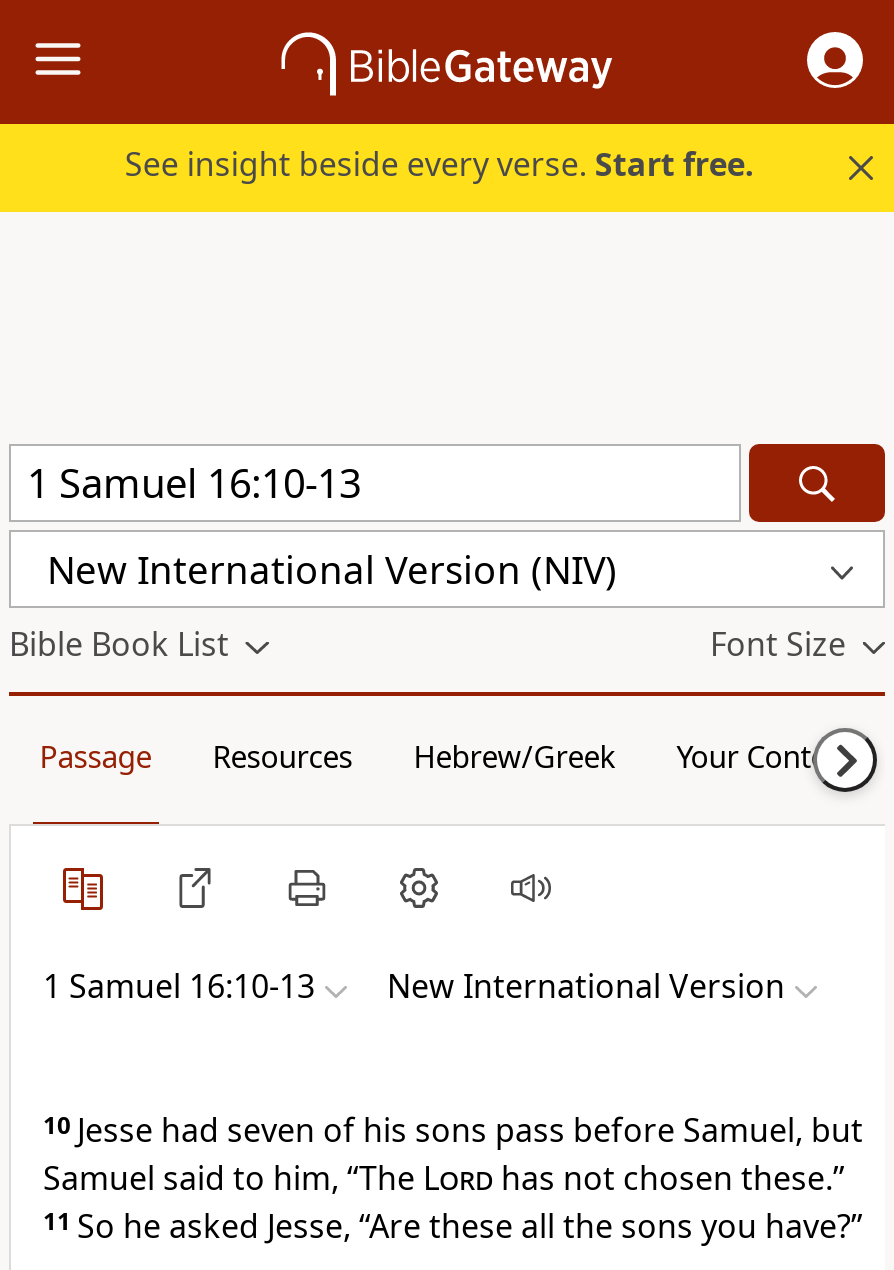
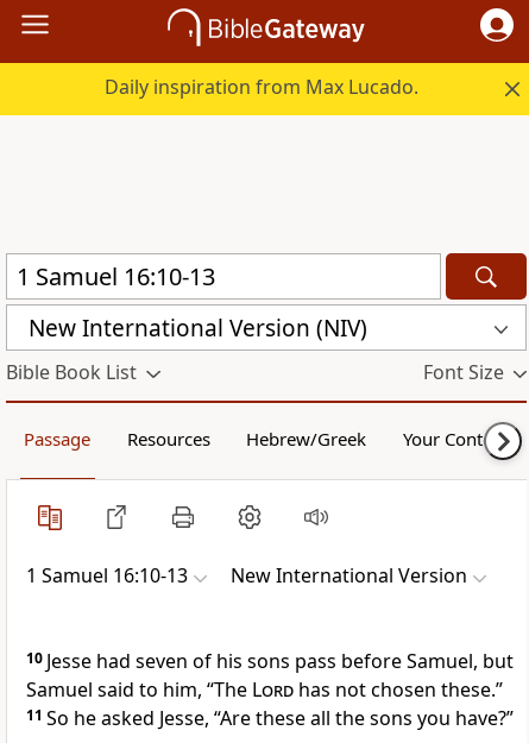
[125,142,755,186] See insight beside every verse. Start free. -> [105,74,419,100] Daily inspiration from Max Lucado.

